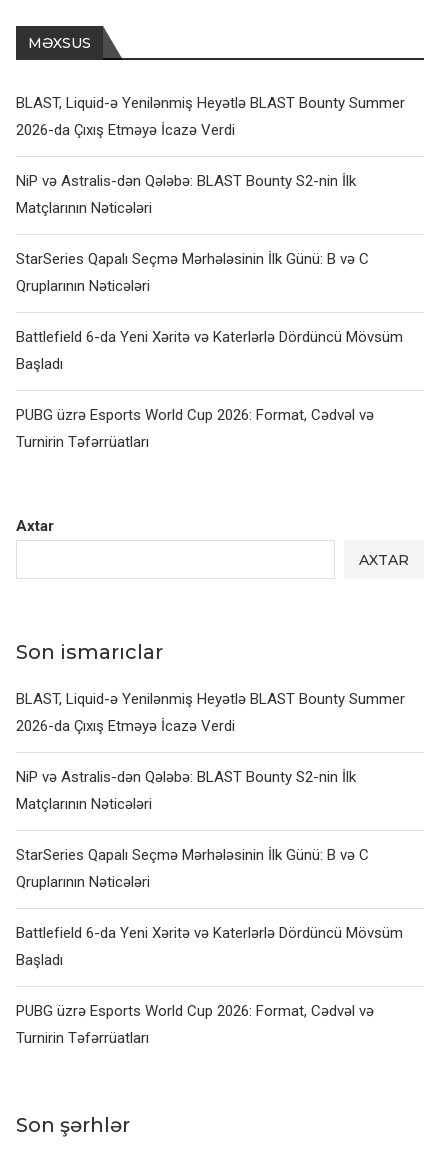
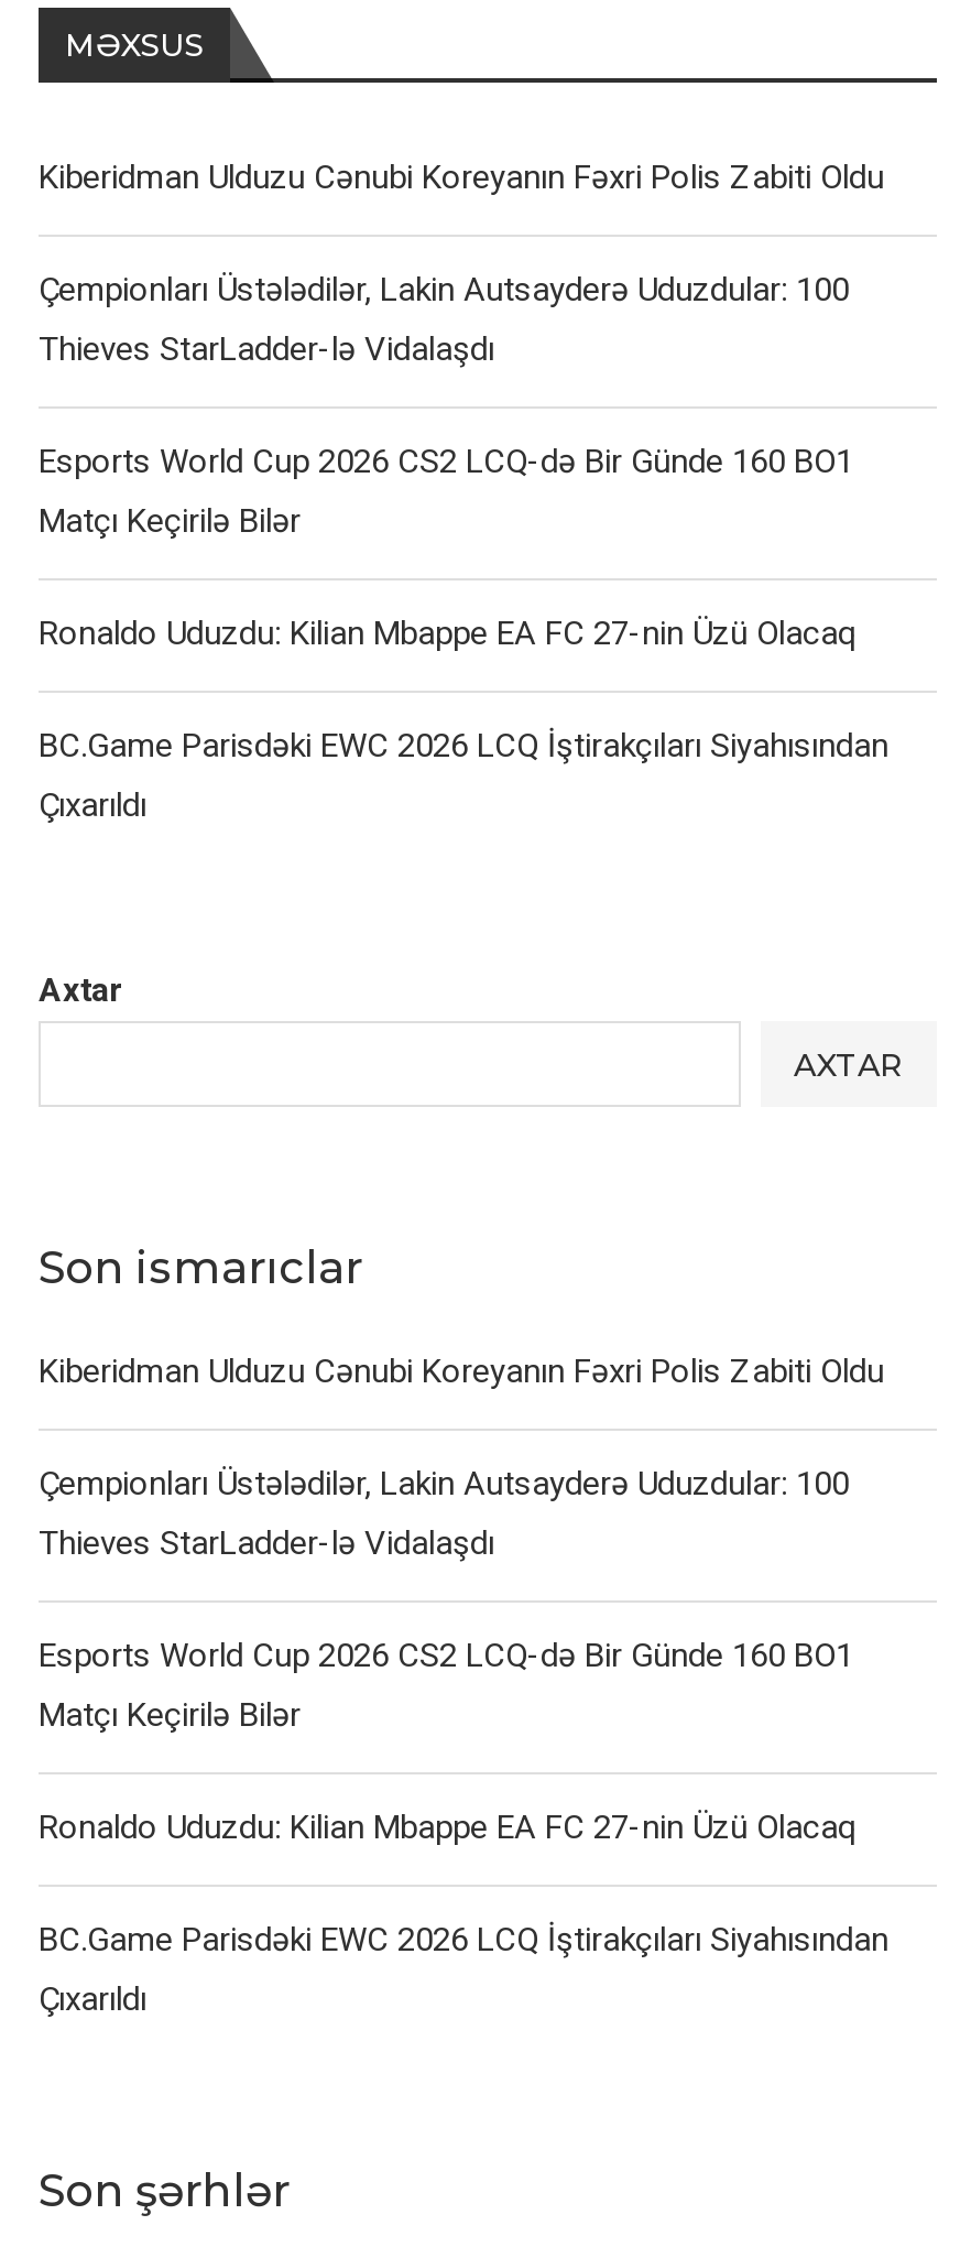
[16,94,405,451] BLAST, Liquid-ə Yenilənmiş Heyətlə BLAST Bounty Summer | 2026-da Çıxış Etməyə İcazə Verdi | NiP və Astralis-dən Qələbə: BLAST Bounty S2-nin İlk | Matçlarının Nəticələri | StarSeries Qapalı Seçmə Mərhələsinin İlk Günü: B və C | Qruplarının Nəticələri | Battlefield 6-da Yeni Xəritə və Katerlərlə Dördüncü Mövsüm | Başladı | PUBG üzrə Esports World Cup 2026: Format, Cədvəl və | Turnirin Təfərrüatları -> [39,158,888,825] Kiberidman Ulduzu Cənubi Koreyanın Fəxri Polis Zabiti Oldu | Çempionları Üstələdilər, Lakin Autsayderə Uduzdular: 100 | Thieves StarLadder-lə Vidalaşdı | Esports World Cup 2026 CS2 LCQ-də Bir Günde 160 BO1 | Matçı Keçirilə Bilər | Ronaldo Uduzdu: Kilian Mbappe EA FC 27-nin Üzü Olacaq | BC.Game Parisdəki EWC 2026 LCQ İştirakçıları Siyahısından | Çıxarıldı
[16,690,405,1047] BLAST, Liquid-ə Yenilənmiş Heyətlə BLAST Bounty Summer | 2026-da Çıxış Etməyə İcazə Verdi | NiP və Astralis-dən Qələbə: BLAST Bounty S2-nin İlk | Matçlarının Nəticələri | StarSeries Qapalı Seçmə Mərhələsinin İlk Günü: B və C | Qruplarının Nəticələri | Battlefield 6-da Yeni Xəritə və Katerlərlə Dördüncü Mövsüm | Başladı | PUBG üzrə Esports World Cup 2026: Format, Cədvəl və | Turnirin Təfərrüatları -> [39,1352,888,2019] Kiberidman Ulduzu Cənubi Koreyanın Fəxri Polis Zabiti Oldu | Çempionları Üstələdilər, Lakin Autsayderə Uduzdular: 100 | Thieves StarLadder-lə Vidalaşdı | Esports World Cup 2026 CS2 LCQ-də Bir Günde 160 BO1 | Matçı Keçirilə Bilər | Ronaldo Uduzdu: Kilian Mbappe EA FC 27-nin Üzü Olacaq | BC.Game Parisdəki EWC 2026 LCQ İştirakçıları Siyahısından | Çıxarıldı

